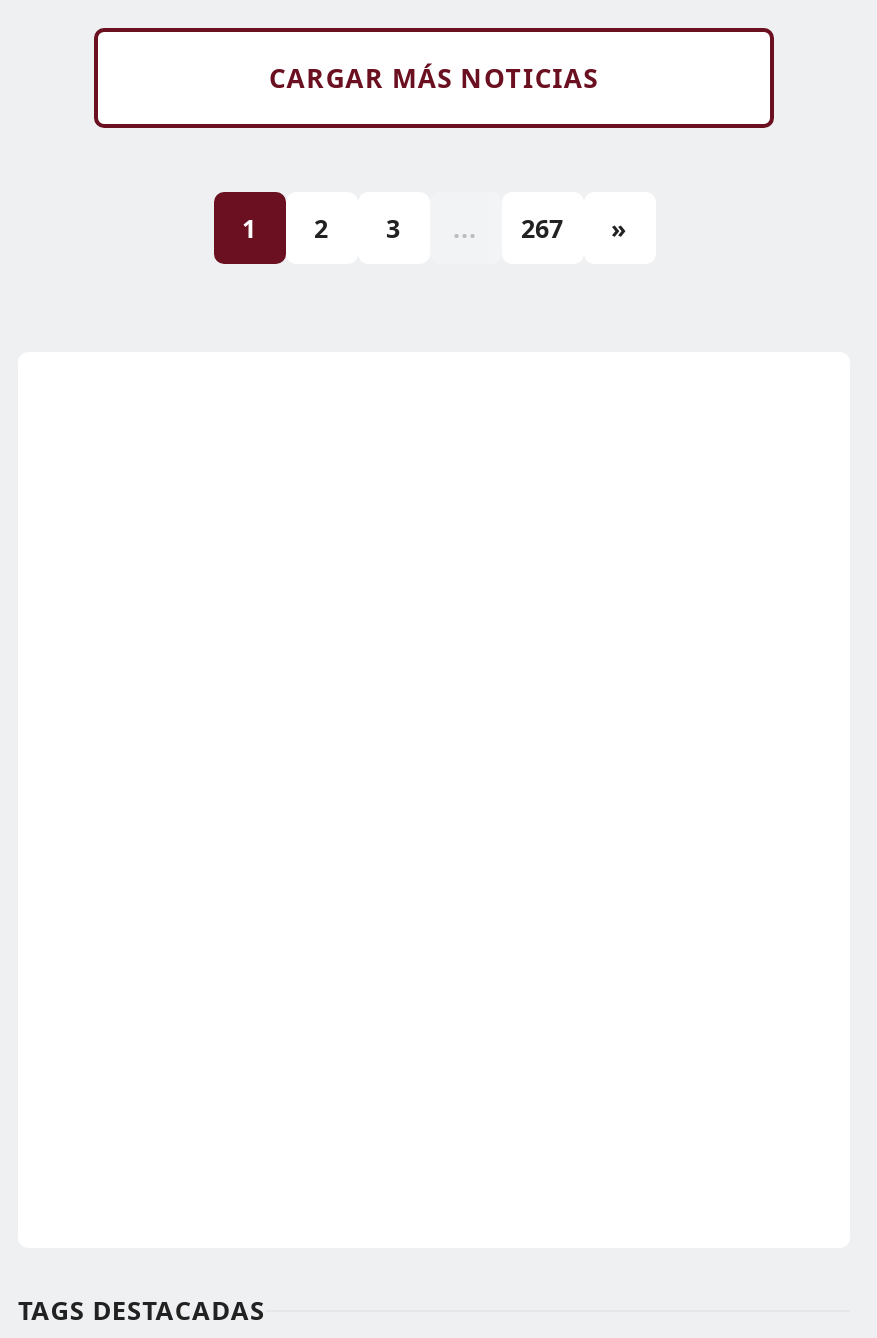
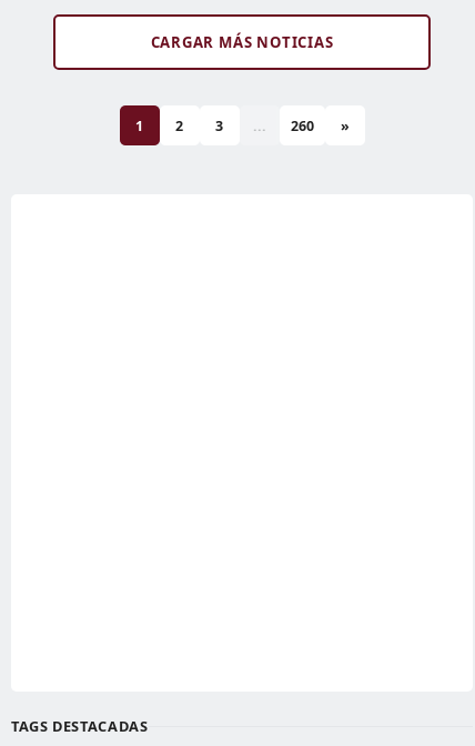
[521,211,563,245] 267 -> [290,116,314,135] 260

